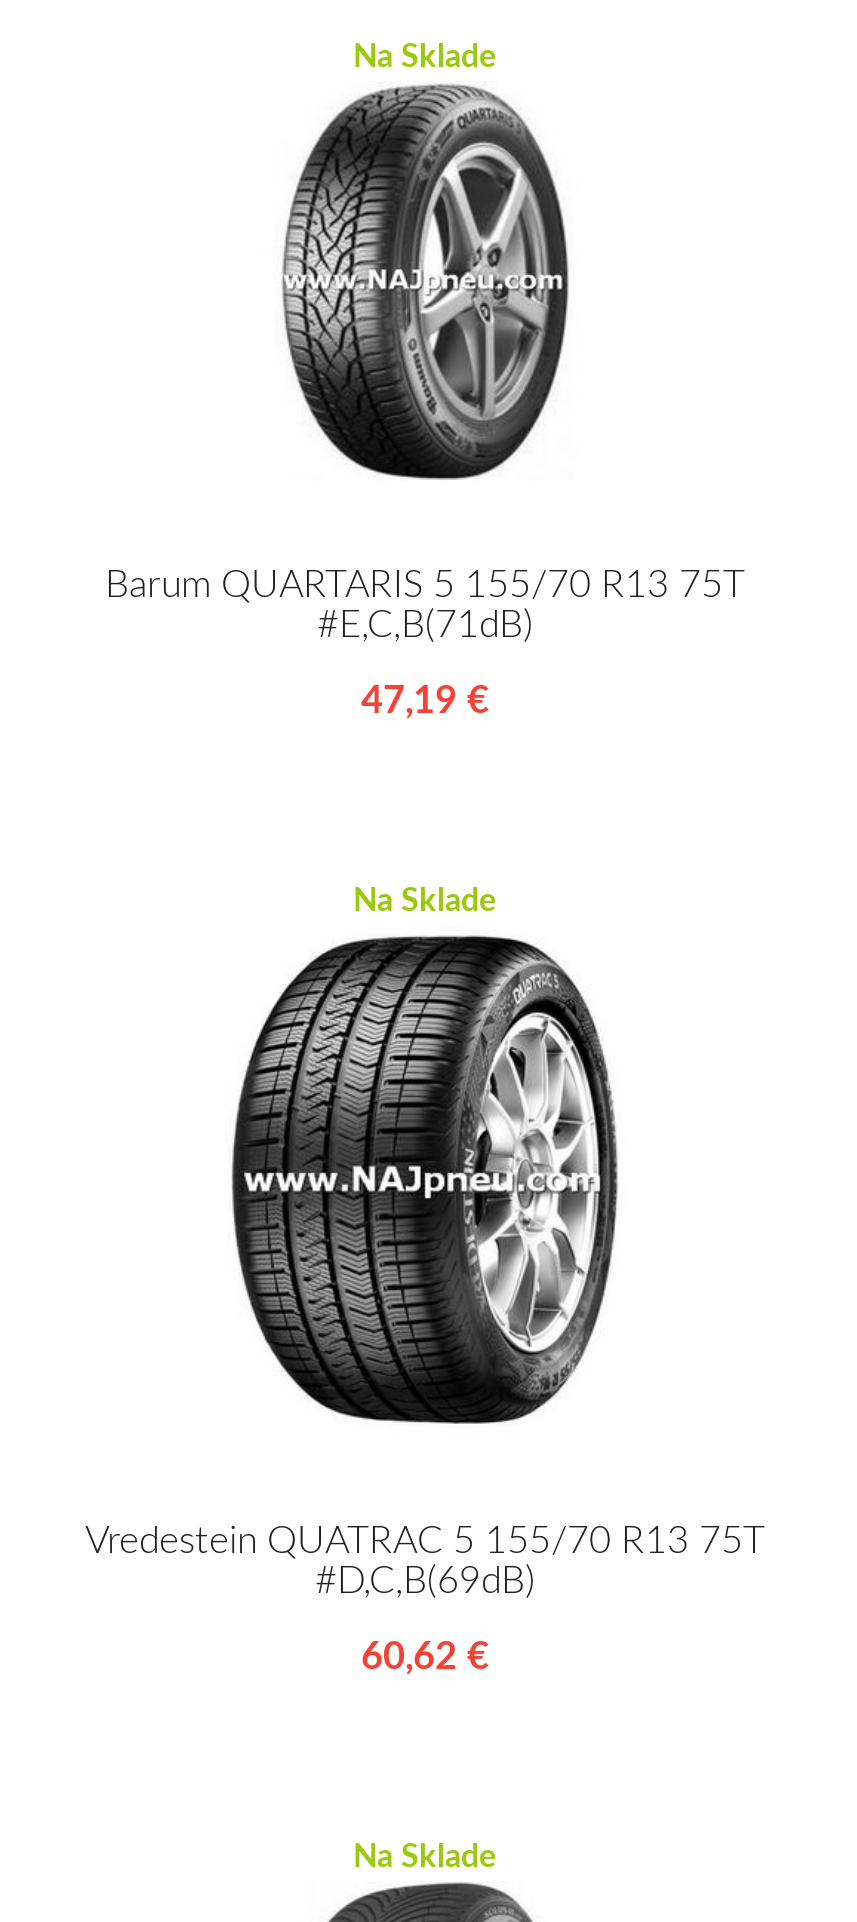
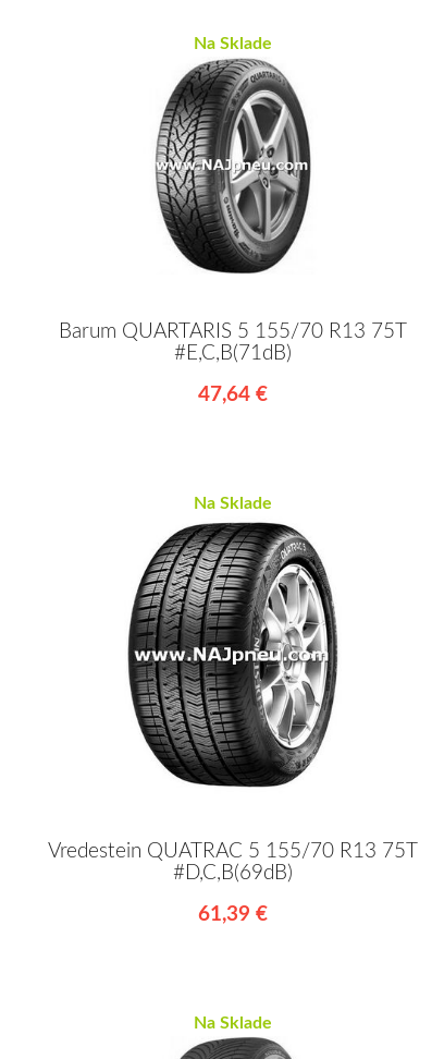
[361,684,489,722] 47,19 € -> [198,384,268,405] 47,64 €
[361,1639,489,1677] 60,62 € -> [198,905,268,925] 61,39 €

